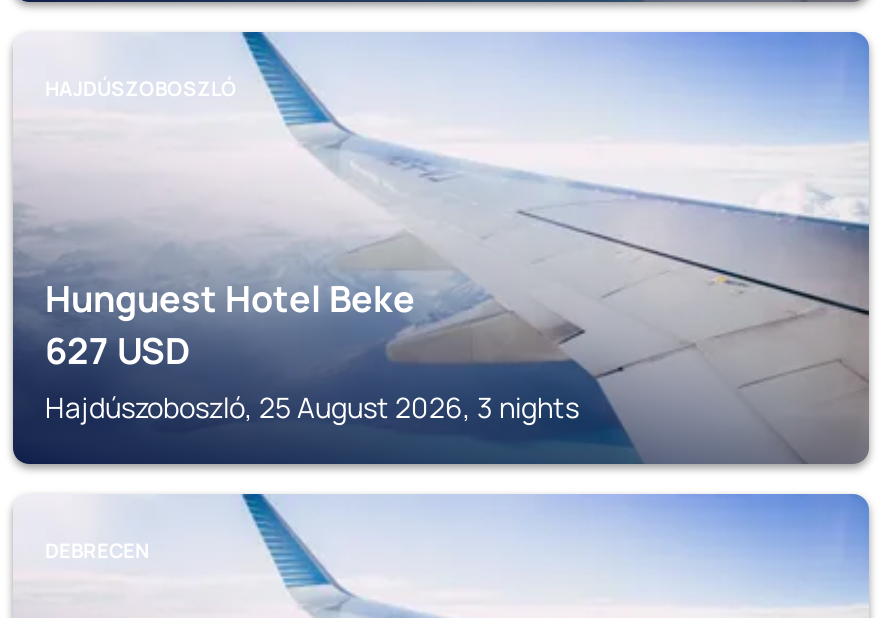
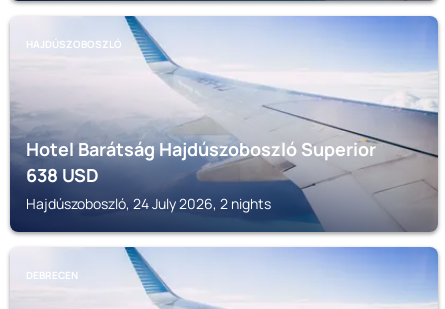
[45,274,579,426] Hunguest Hotel Beke | 627 USD | Hajdúszoboszló, 25 August 2026, 3 nights -> [26,137,376,213] Hotel Barátság Hajdúszoboszló Superior | 638 USD | Hajdúszoboszló, 24 July 2026, 2 nights

